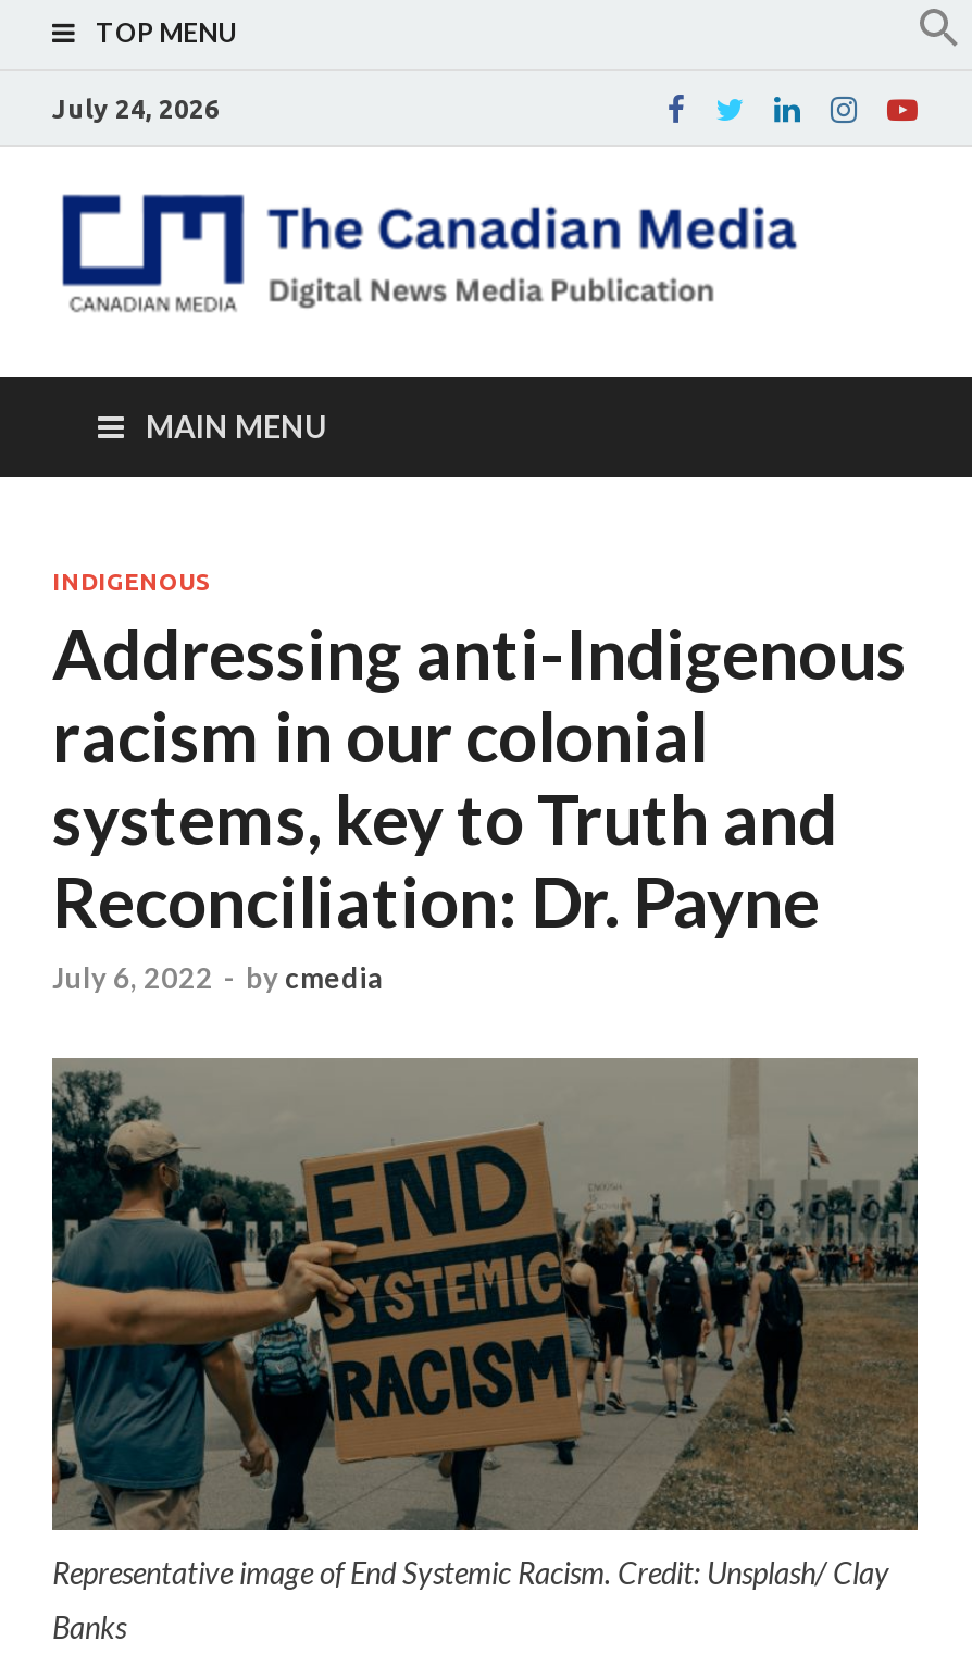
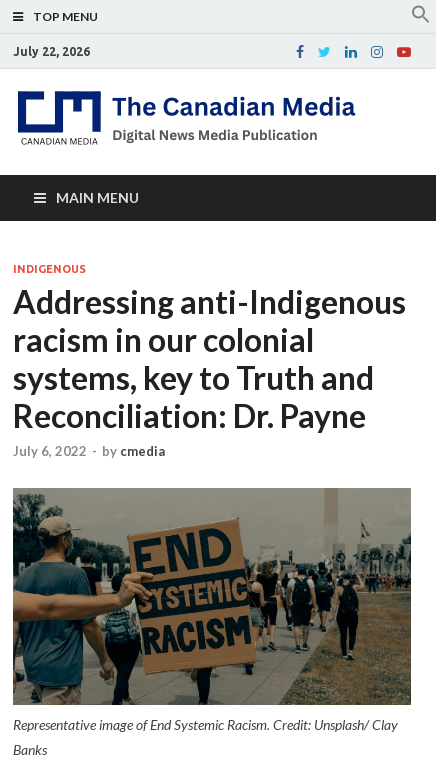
[52,94,220,122] July 24, 2026 -> [13,44,90,57] July 22, 2026

